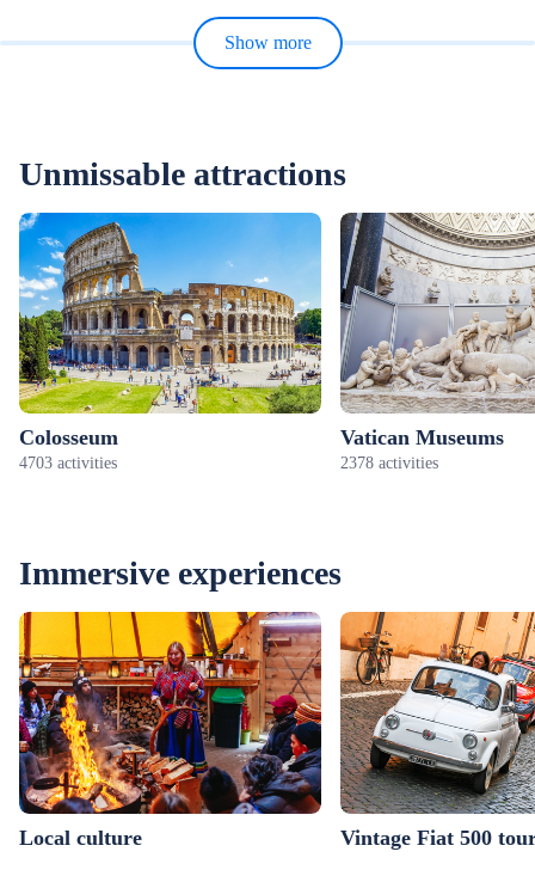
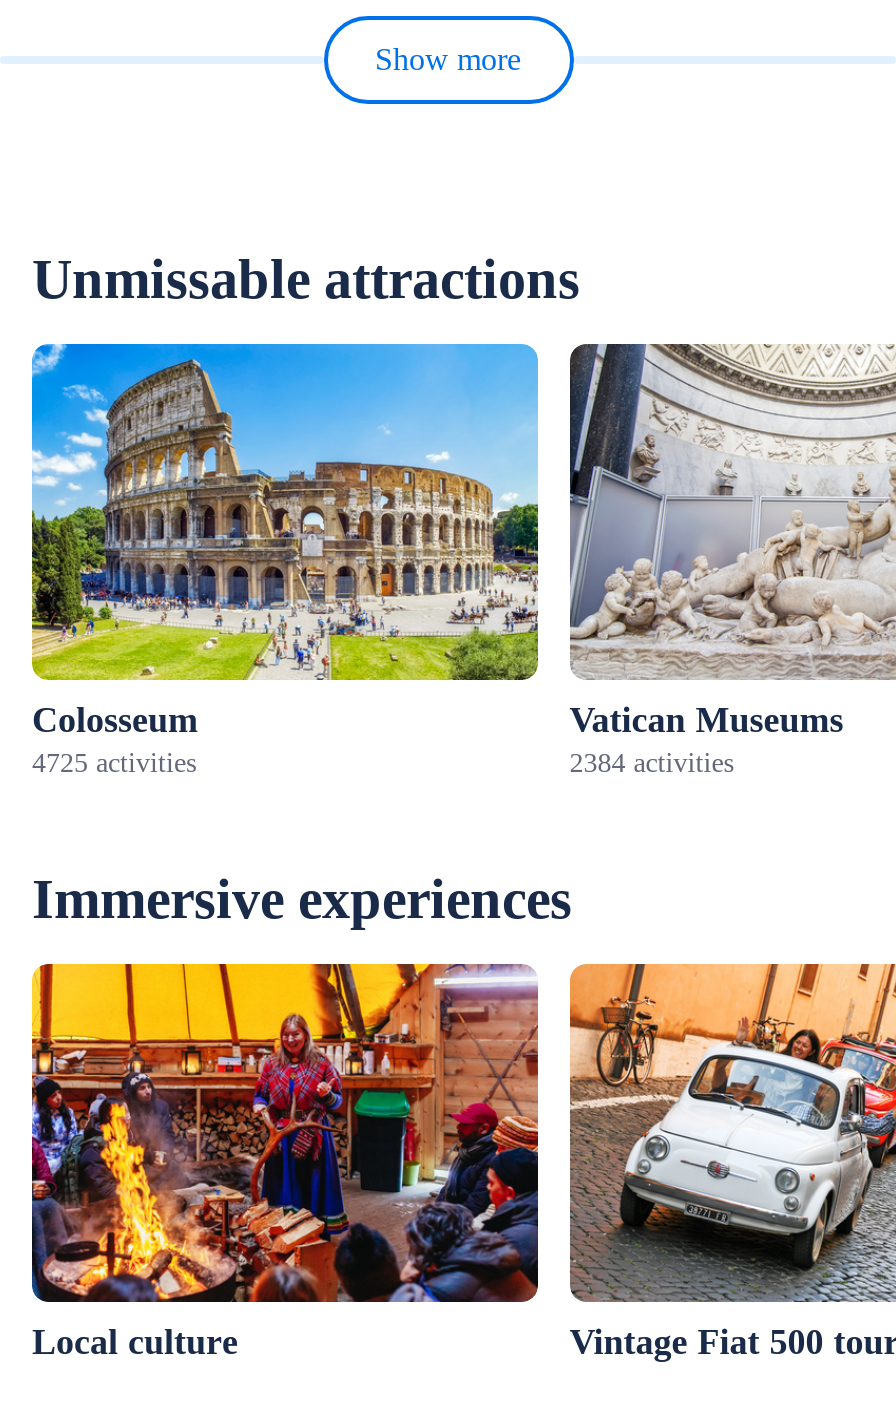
[19,455,117,473] 4703 activities -> [32,749,196,779] 4725 activities
[340,455,438,473] 2378 activities -> [570,749,734,779] 2384 activities

